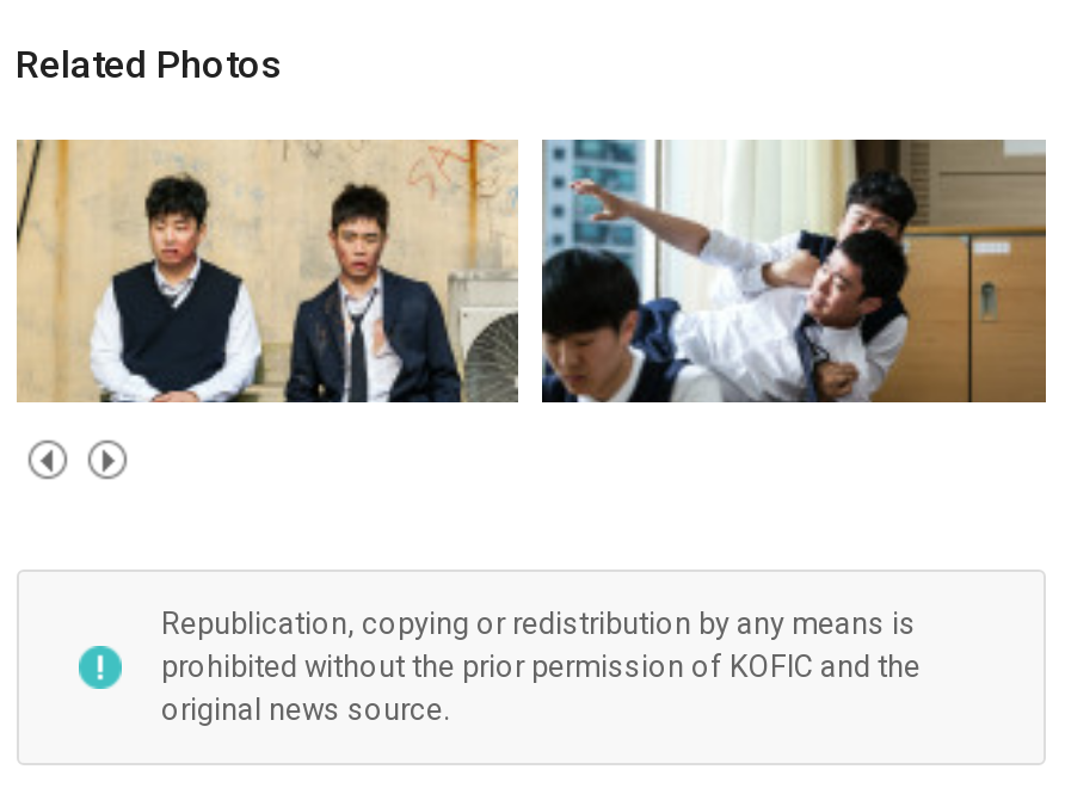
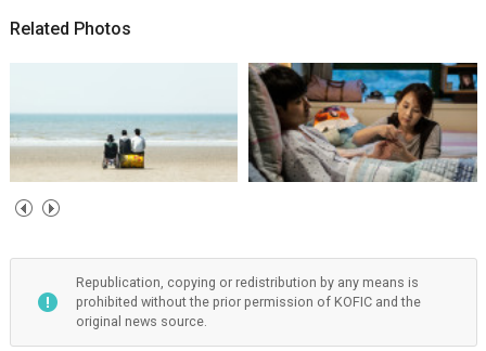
[14,137,521,405] [image] -> [10,63,238,182] [image]
[540,137,1048,405] [image] -> [248,62,478,182] [image]

